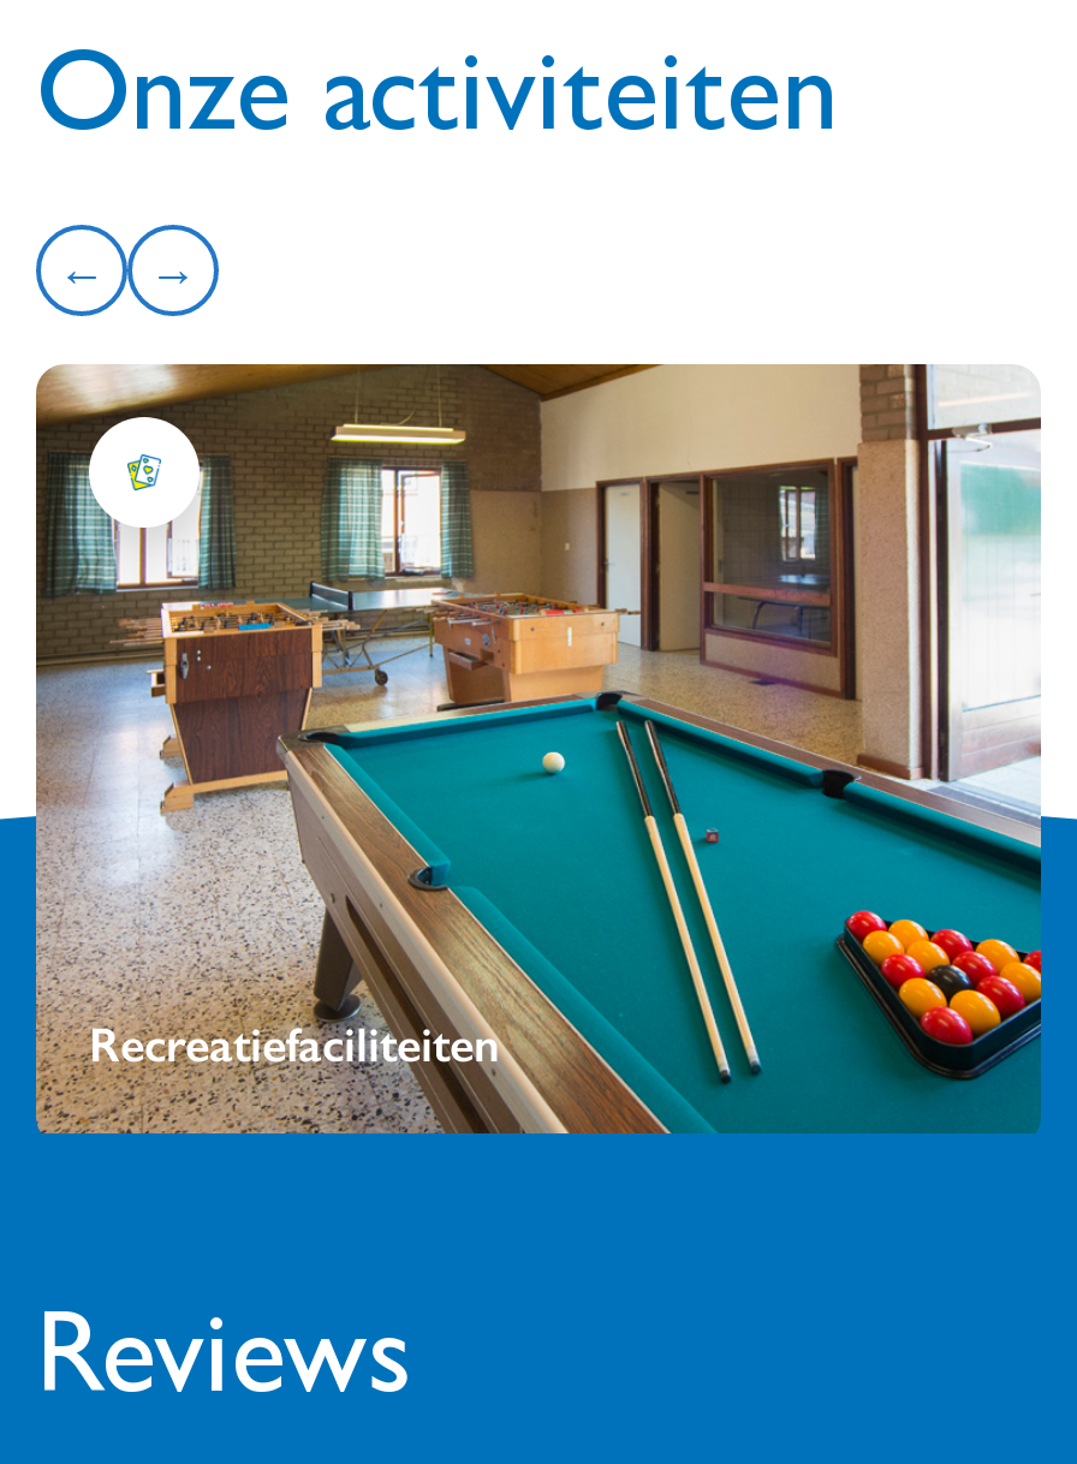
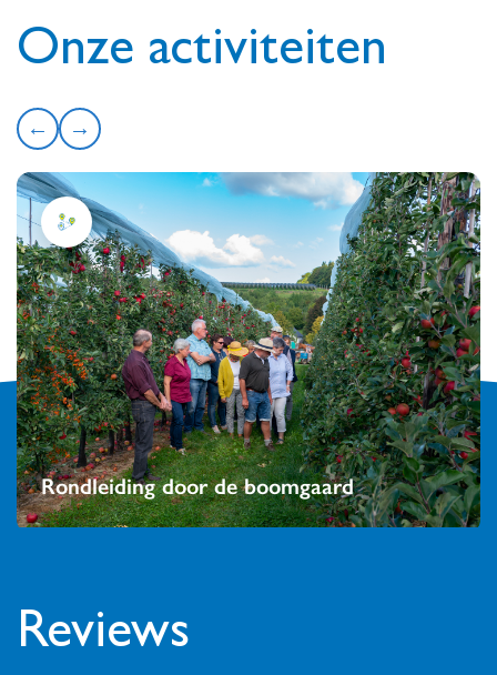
[34,362,1043,1136] [image] | Recreatiefaciliteiten -> [16,171,481,528] [image] | Rondleiding door de boomgaard

